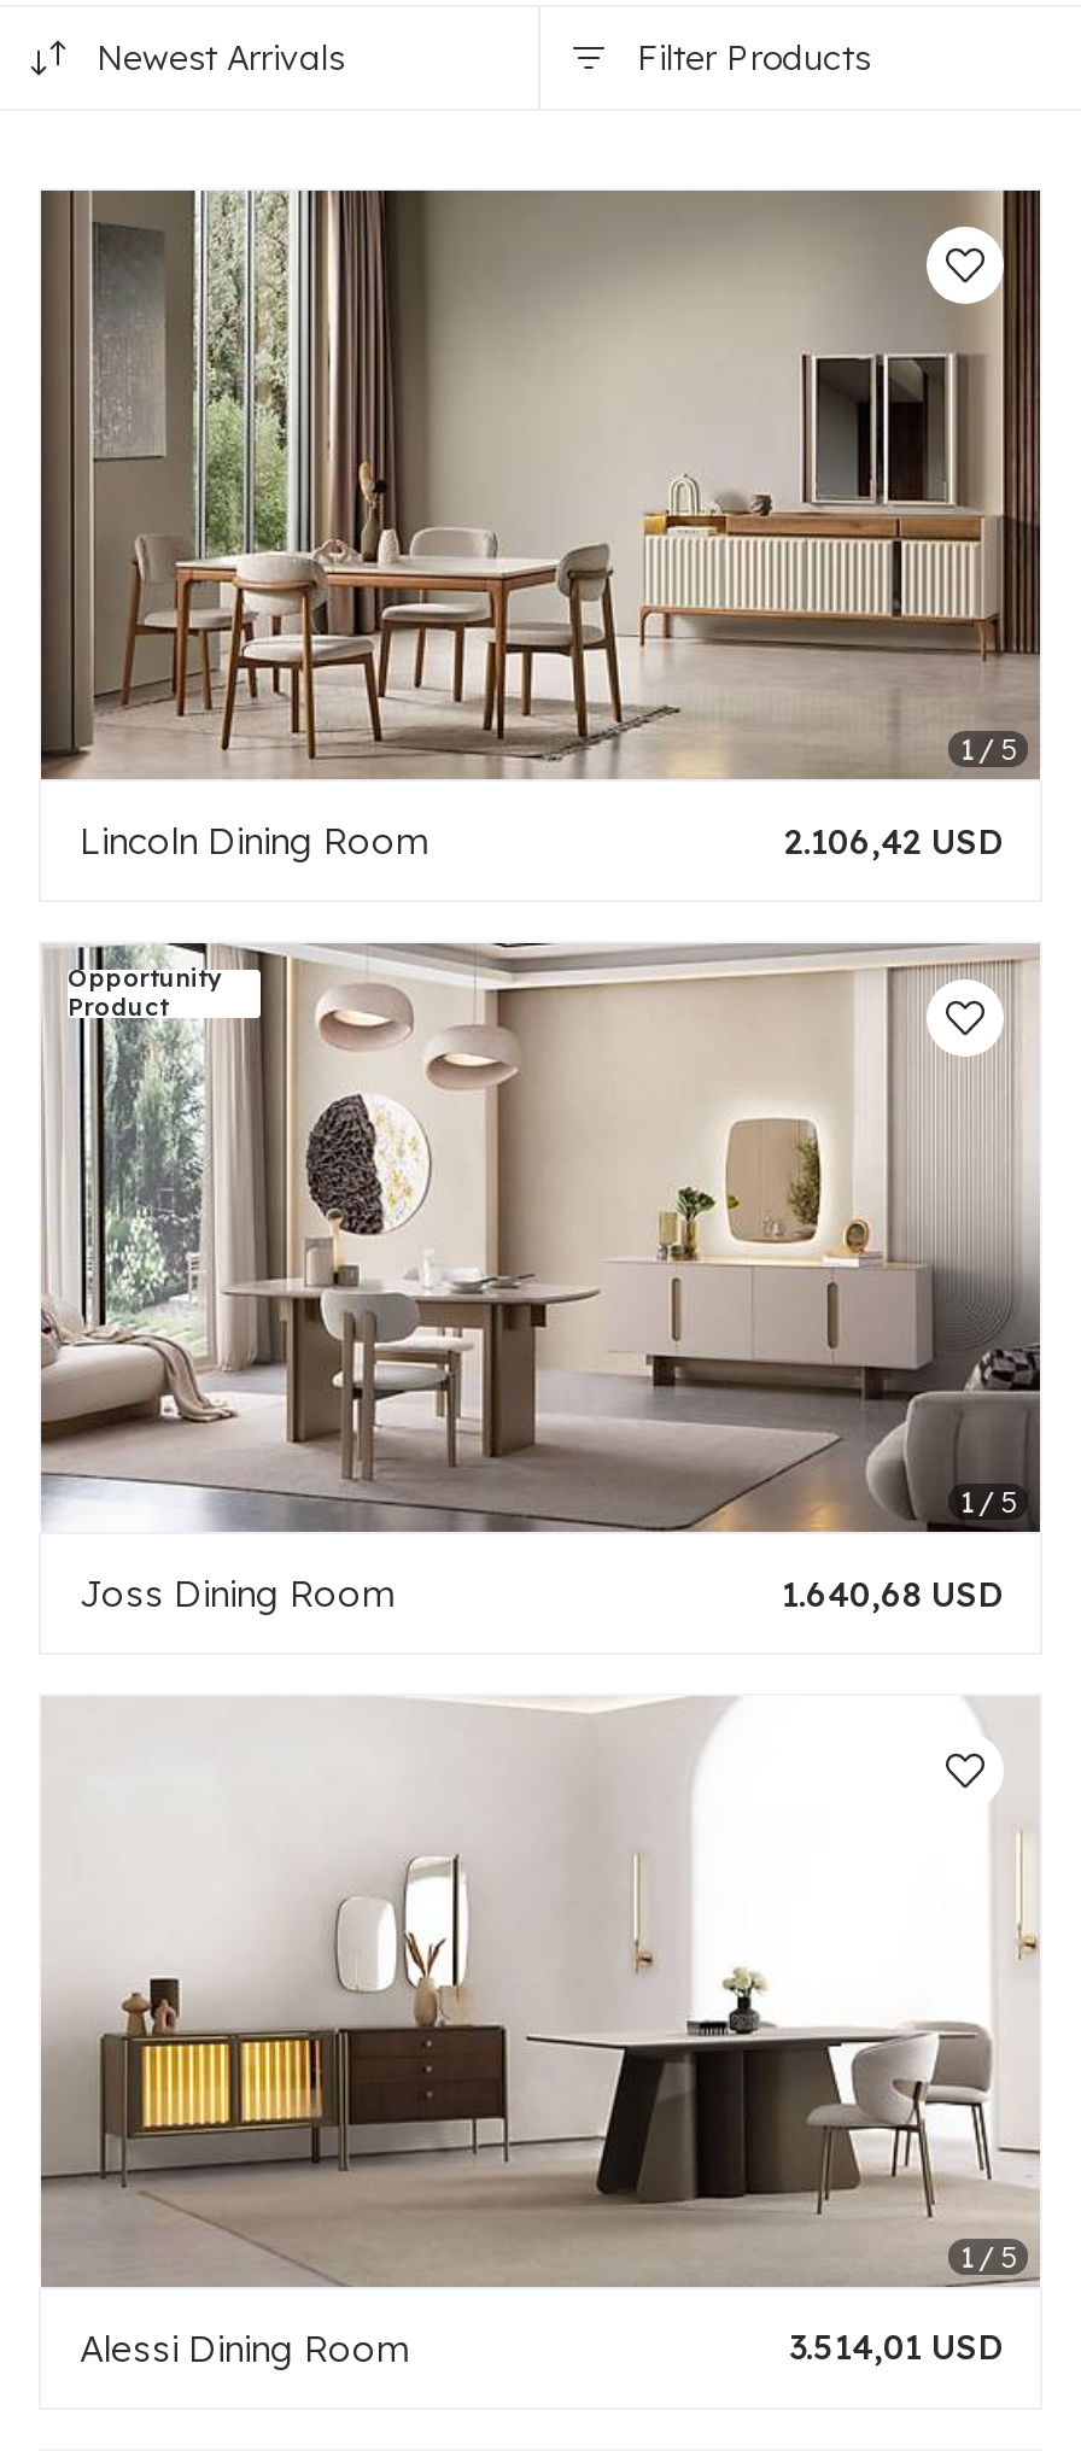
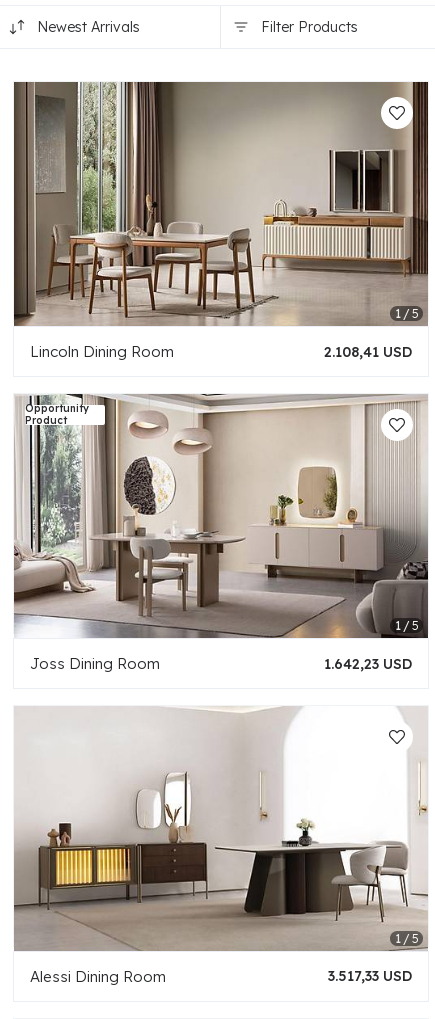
[784,819,1001,863] 2.106,42 USD -> [324,343,412,361] 2.108,41 USD
[782,1573,1001,1616] 1.640,68 USD -> [324,655,412,673] 1.642,23 USD
[789,2326,1001,2369] 3.514,01 USD -> [328,967,412,985] 3.517,33 USD

